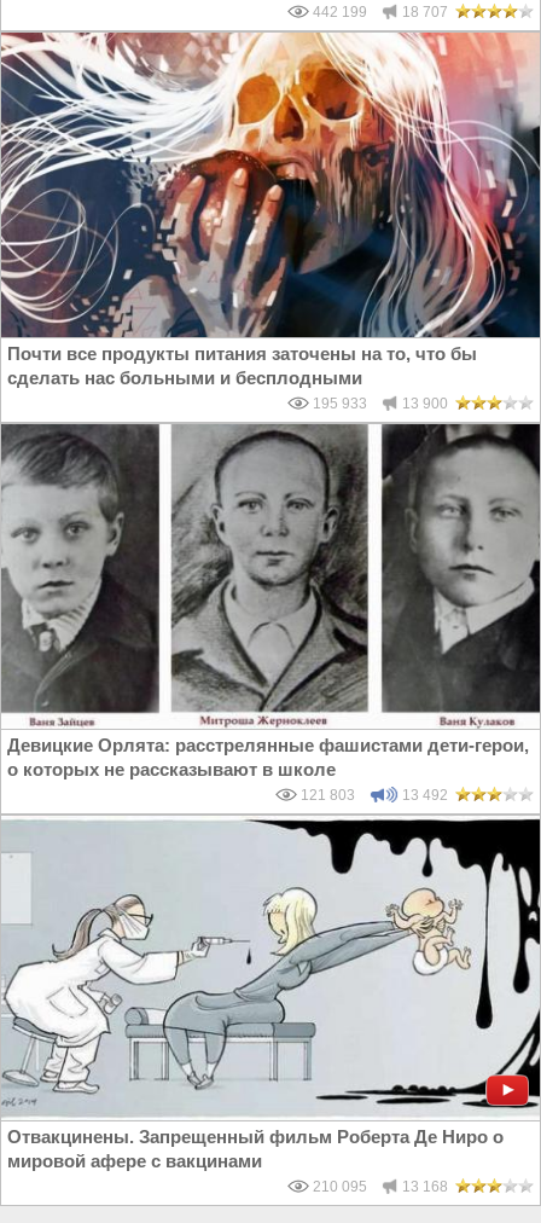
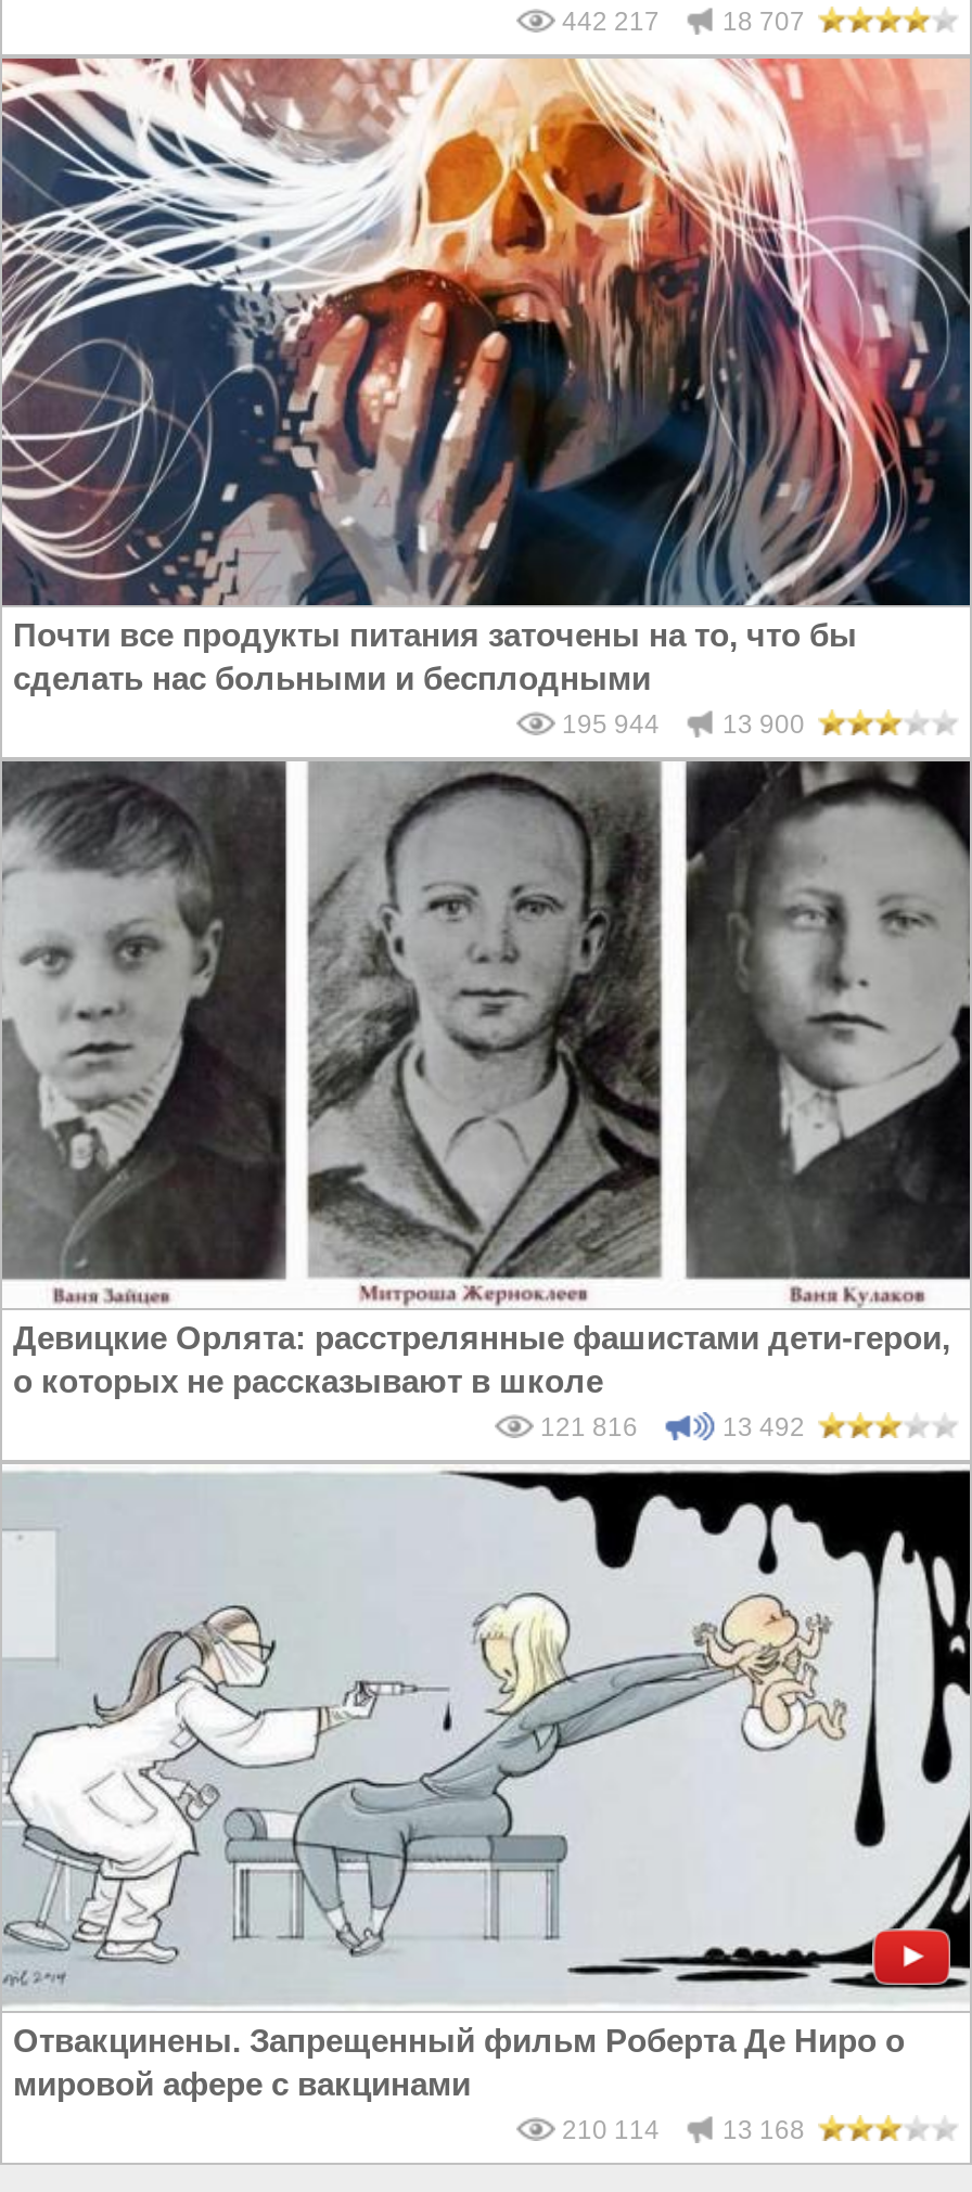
[309,4,448,21] 442 199 18 707 -> [555,7,805,38] 442 217 18 707
[309,396,448,413] 195 933 13 900 -> [555,710,805,741] 195 944 13 900
[297,787,355,804] 121 803 -> [534,1413,638,1443] 121 816
[309,1179,448,1196] 210 095 13 168 -> [555,2116,805,2146] 210 114 13 168

